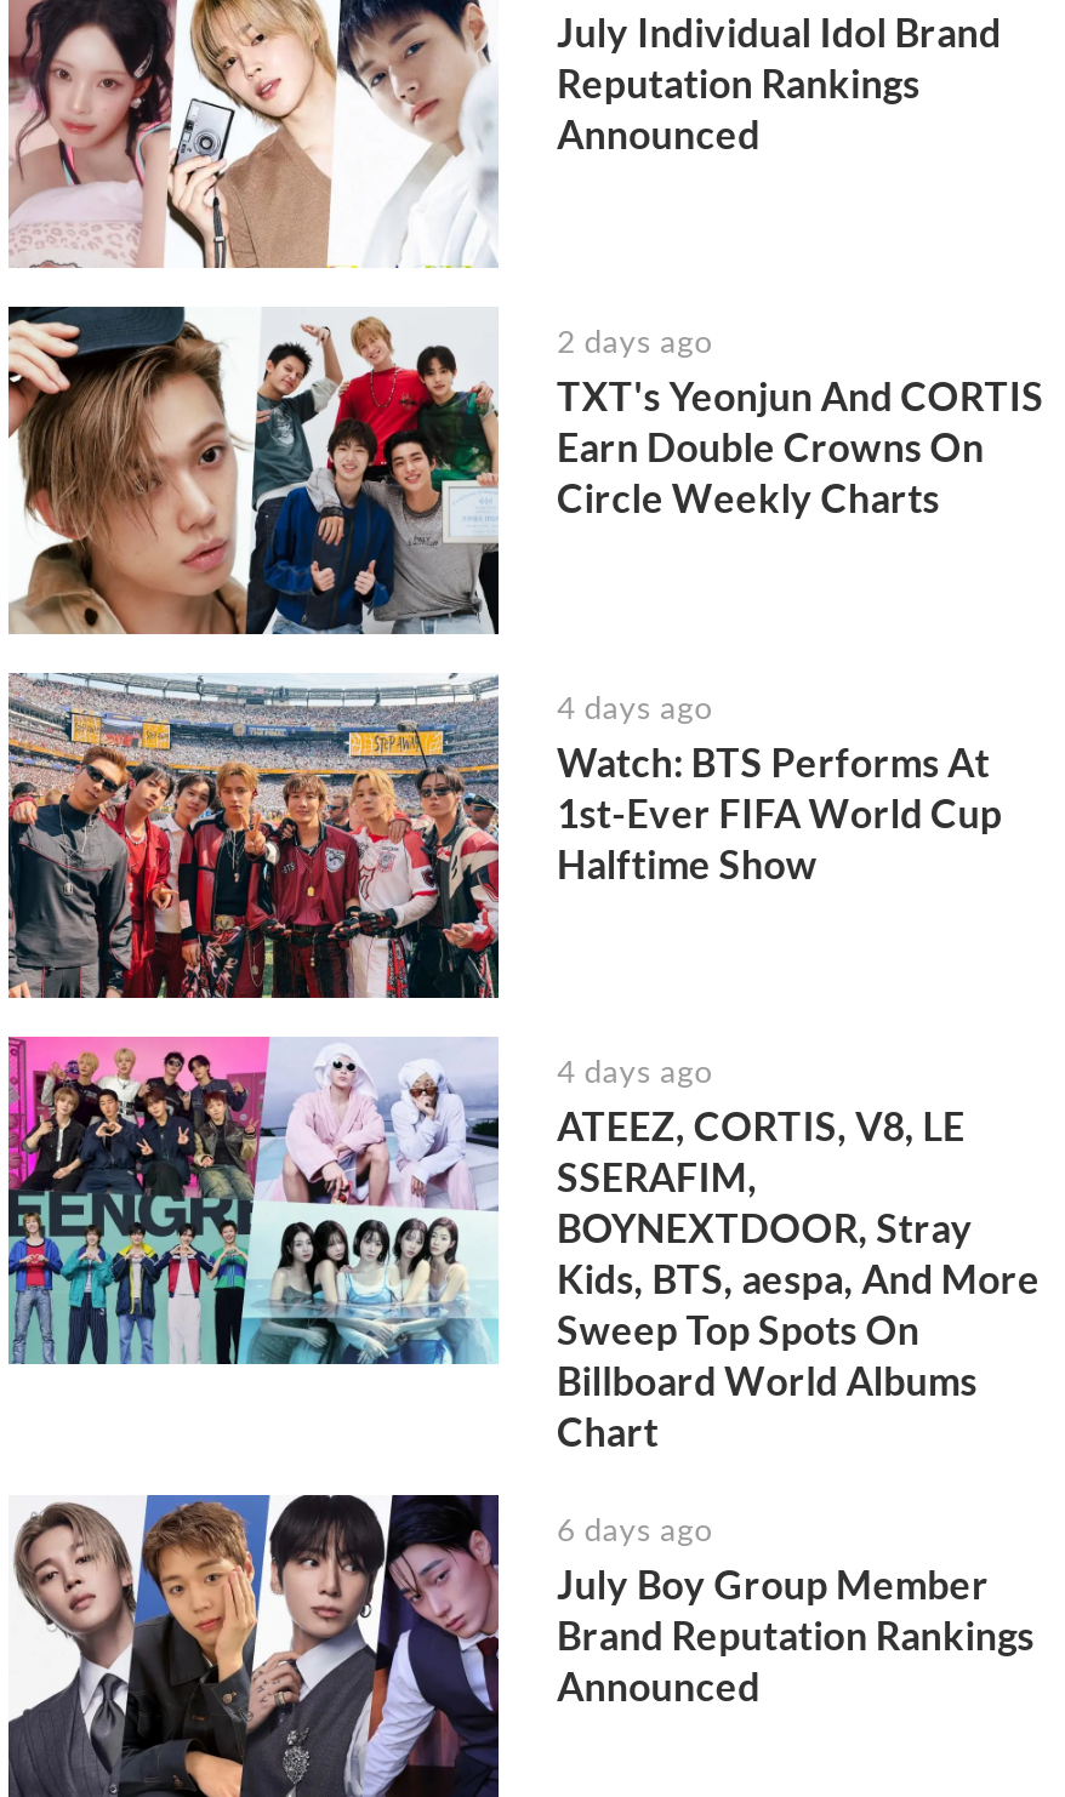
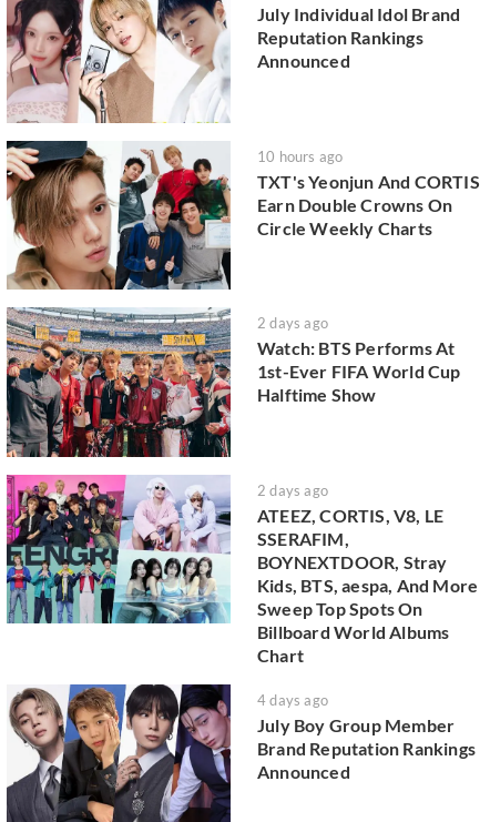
[557,321,712,360] 2 days ago -> [257,147,343,165] 10 hours ago
[557,687,712,725] 4 days ago -> [257,314,328,332] 2 days ago
[557,1052,712,1090] 4 days ago -> [257,481,328,499] 2 days ago
[557,1510,712,1549] 6 days ago -> [257,691,328,708] 4 days ago

